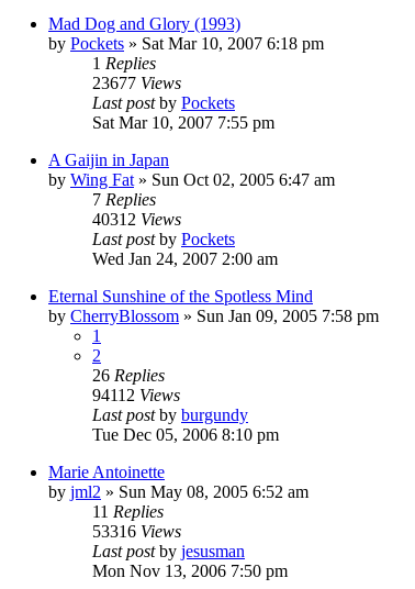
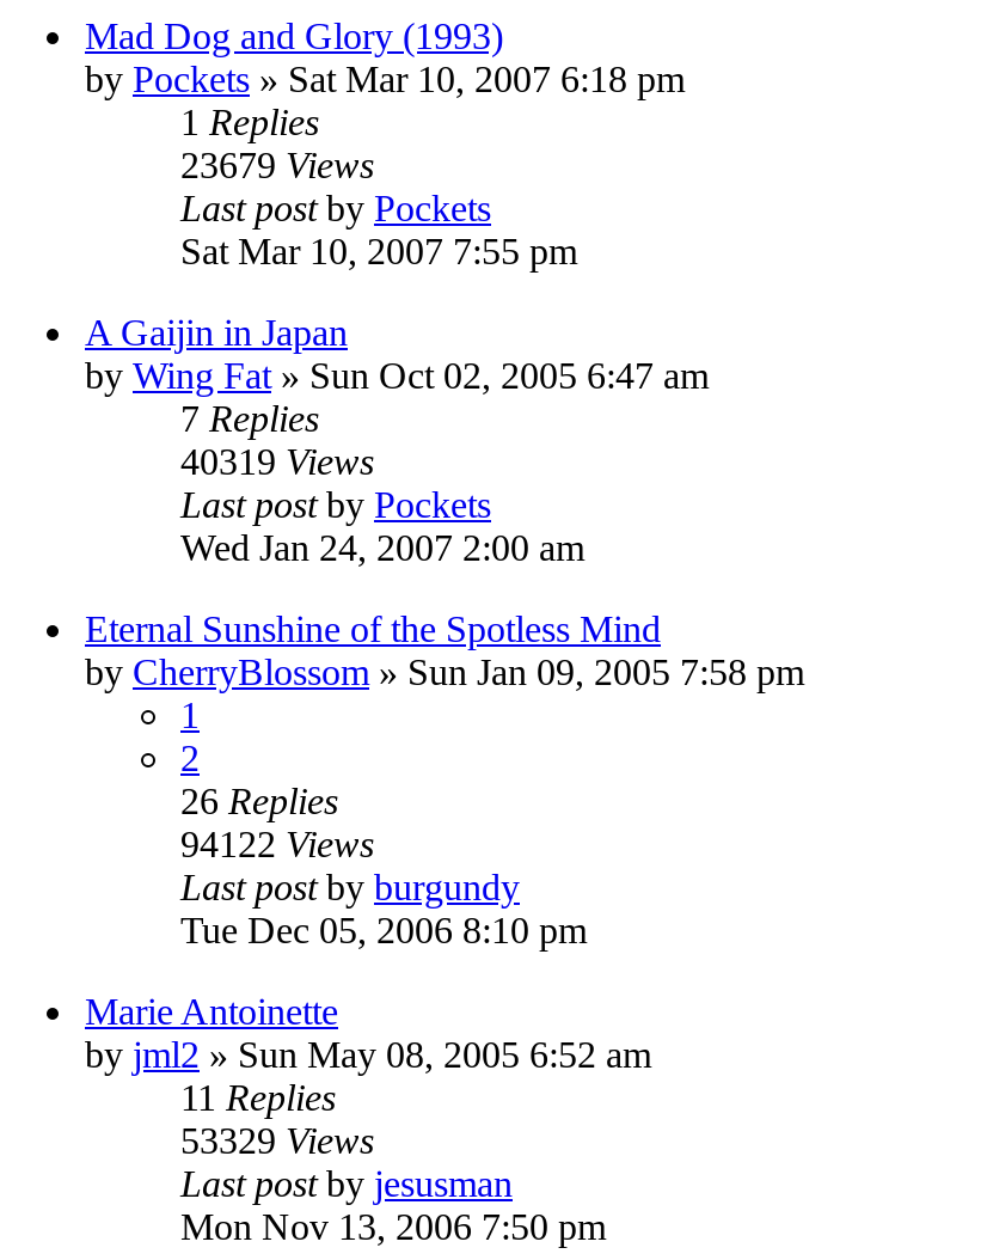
[92,74,181,92] 23677 Views -> [180,144,374,185] 23679 Views
[92,210,181,228] 40312 Views -> [180,441,374,482] 40319 Views
[92,386,180,404] 94112 Views -> [180,823,374,864] 94122 Views
[92,522,181,541] 53316 Views -> [180,1120,374,1161] 53329 Views

